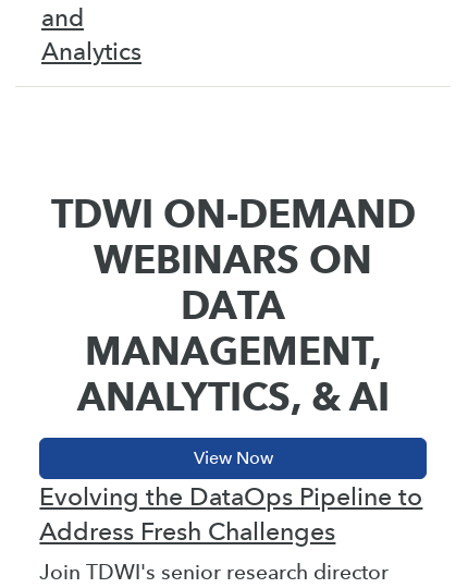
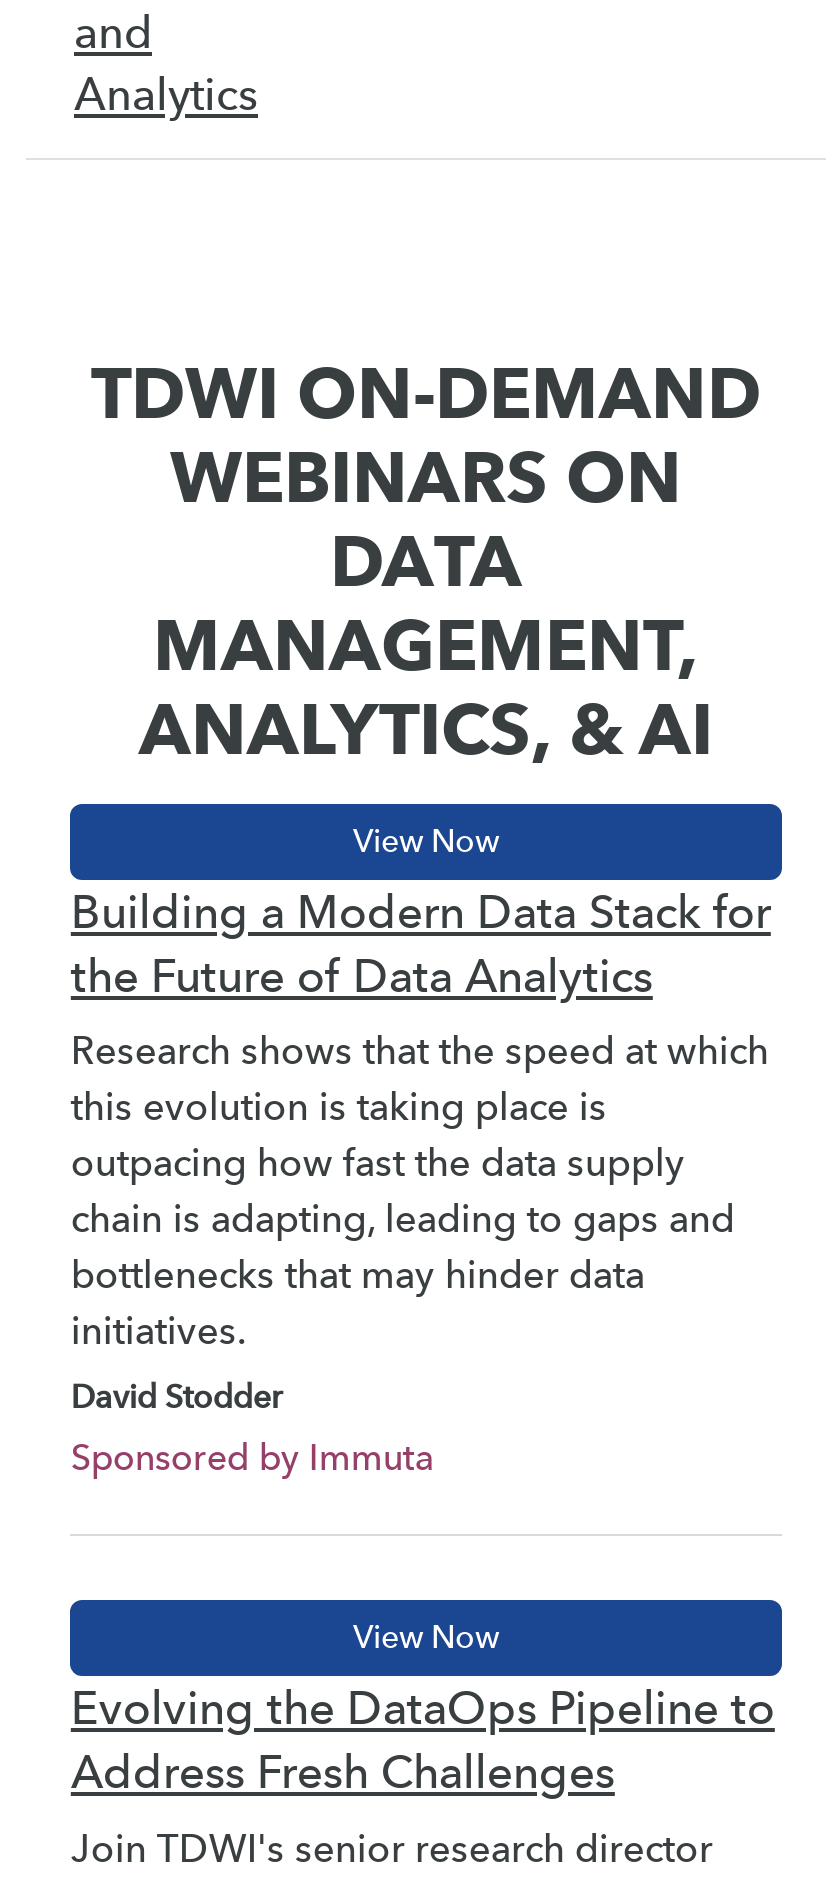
none -> [71,883,771,1480] Building a Modern Data Stack for | the Future of Data Analytics | Research shows that the speed at which | this evolution is taking place is | outpacing how fast the data supply | chain is adapting, leading to gaps and | bottlenecks that may hinder data | initiatives. | David Stodder | Sponsored by Immuta

